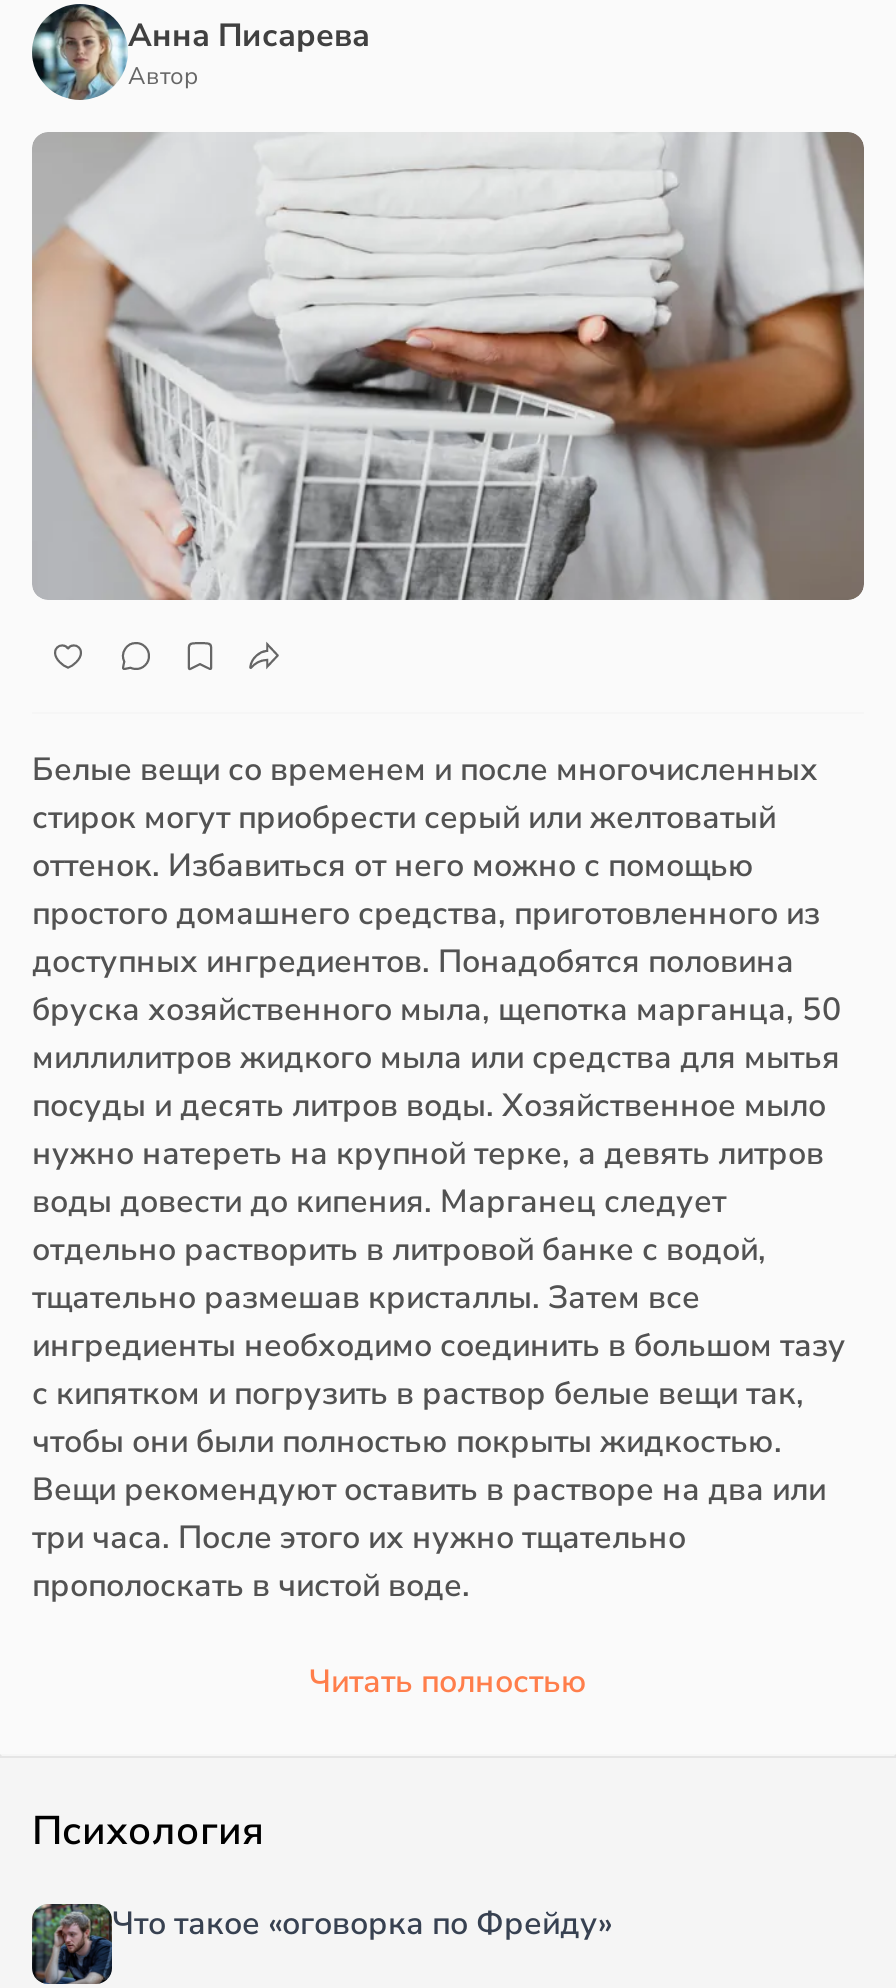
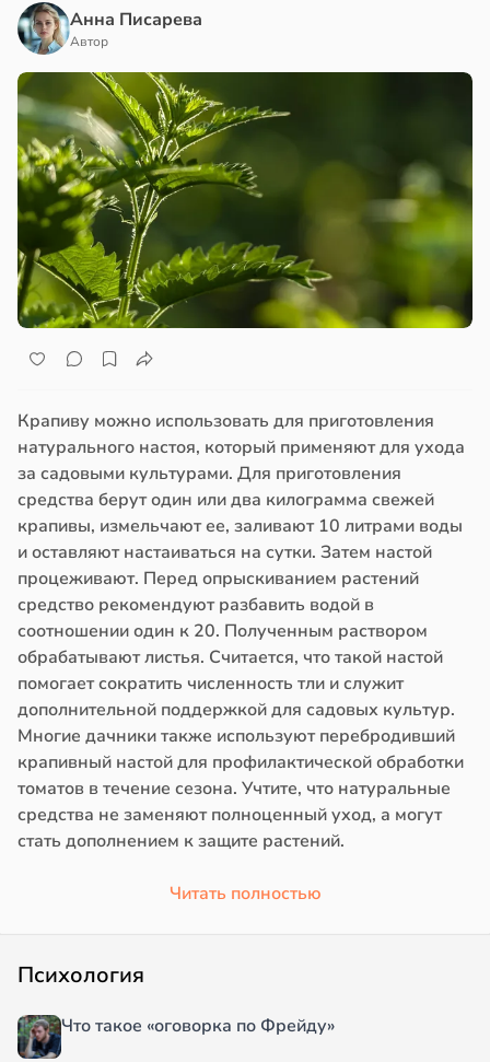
[32,130,866,602] [image] -> [16,71,474,329] [image]
[32,749,846,1609] Белые вещи со временем и после многочисленных | стирок могут приобрести серый или желтоватый | оттенок. Избавиться от него можно с помощью | простого домашнего средства, приготовленного из | доступных ингредиентов. Понадобятся половина | бруска хозяйственного мыла, щепотка марганца, 50 | миллилитров жидкого мыла или средства для мытья | посуды и десять литров воды. Хозяйственное мыло | нужно натереть на крупной терке, а девять литров | воды довести до кипения. Марганец следует | отдельно растворить в литровой банке с водой, | тщательно размешав кристаллы. Затем все | ингредиенты необходимо соединить в большом тазу | с кипятком и погрузить в раствор белые вещи так, | чтобы они были полностью покрыты жидкостью. | Вещи рекомендуют оставить в растворе на два или | три часа. После этого их нужно тщательно | прополоскать в чистой воде. -> [17,409,465,854] Крапиву можно использовать для приготовления | натурального настоя, который применяют для ухода | за садовыми культурами. Для приготовления | средства берут один или два килограмма свежей | крапивы, измельчают ее, заливают 10 литрами воды | и оставляют настаиваться на сутки. Затем настой | процеживают. Перед опрыскиванием растений | средство рекомендуют разбавить водой в | соотношении один к 20. Полученным раствором | обрабатывают листья. Считается, что такой настой | помогает сократить численность тли и служит | дополнительной поддержкой для садовых культур. | Многие дачники также используют перебродивший | крапивный настой для профилактической обработки | томатов в течение сезона. Учтите, что натуральные | средства не заменяют полноценный уход, а могут | стать дополнением к защите растений.

